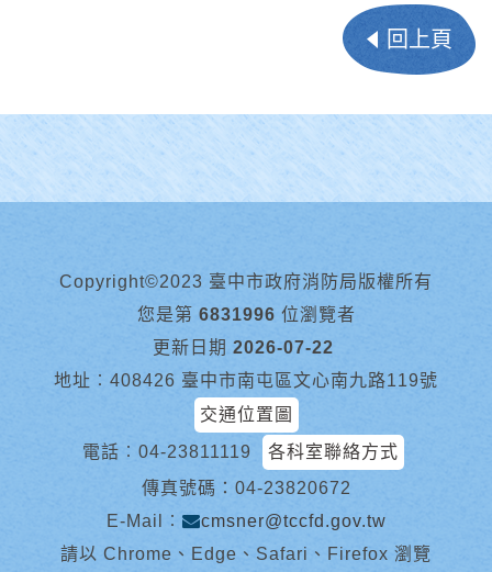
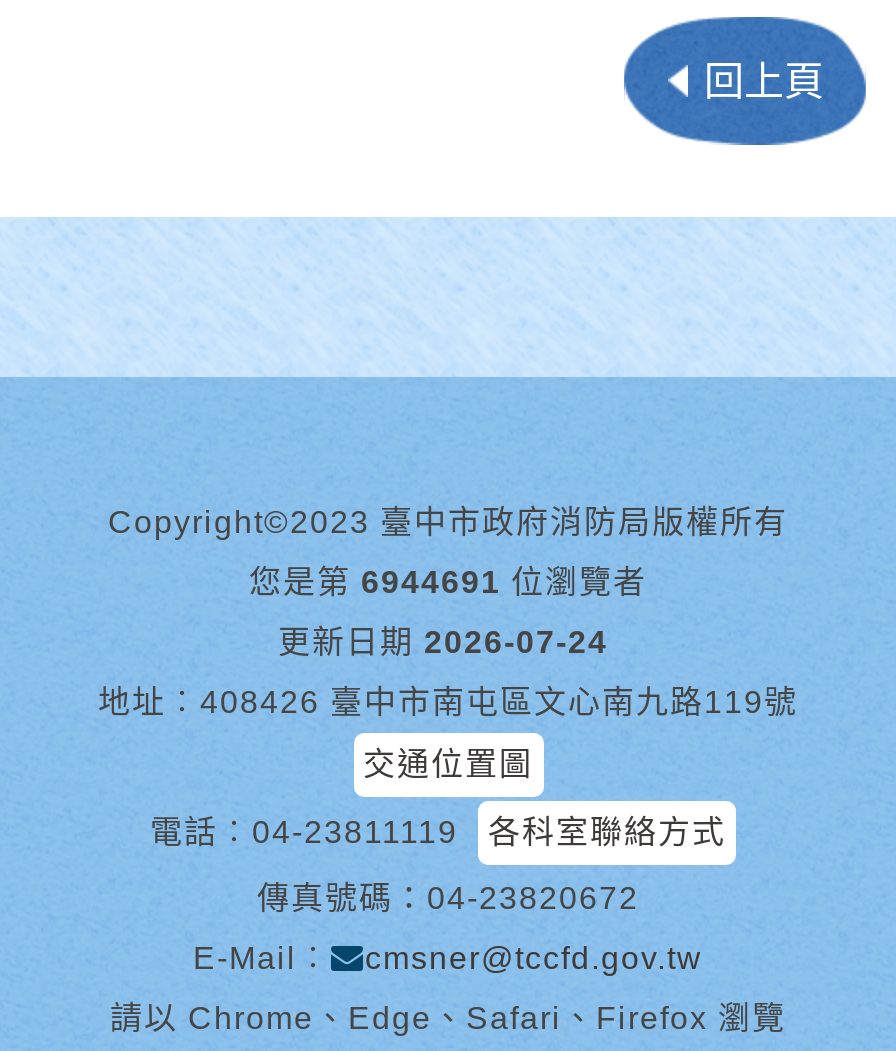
[137,305,355,324] 您是第 6831996 位瀏覽者 -> [249,565,647,599] 您是第 6944691 位瀏覽者
[153,338,334,357] 更新日期 2026-07-22 -> [278,625,608,659] 更新日期 2026-07-24

